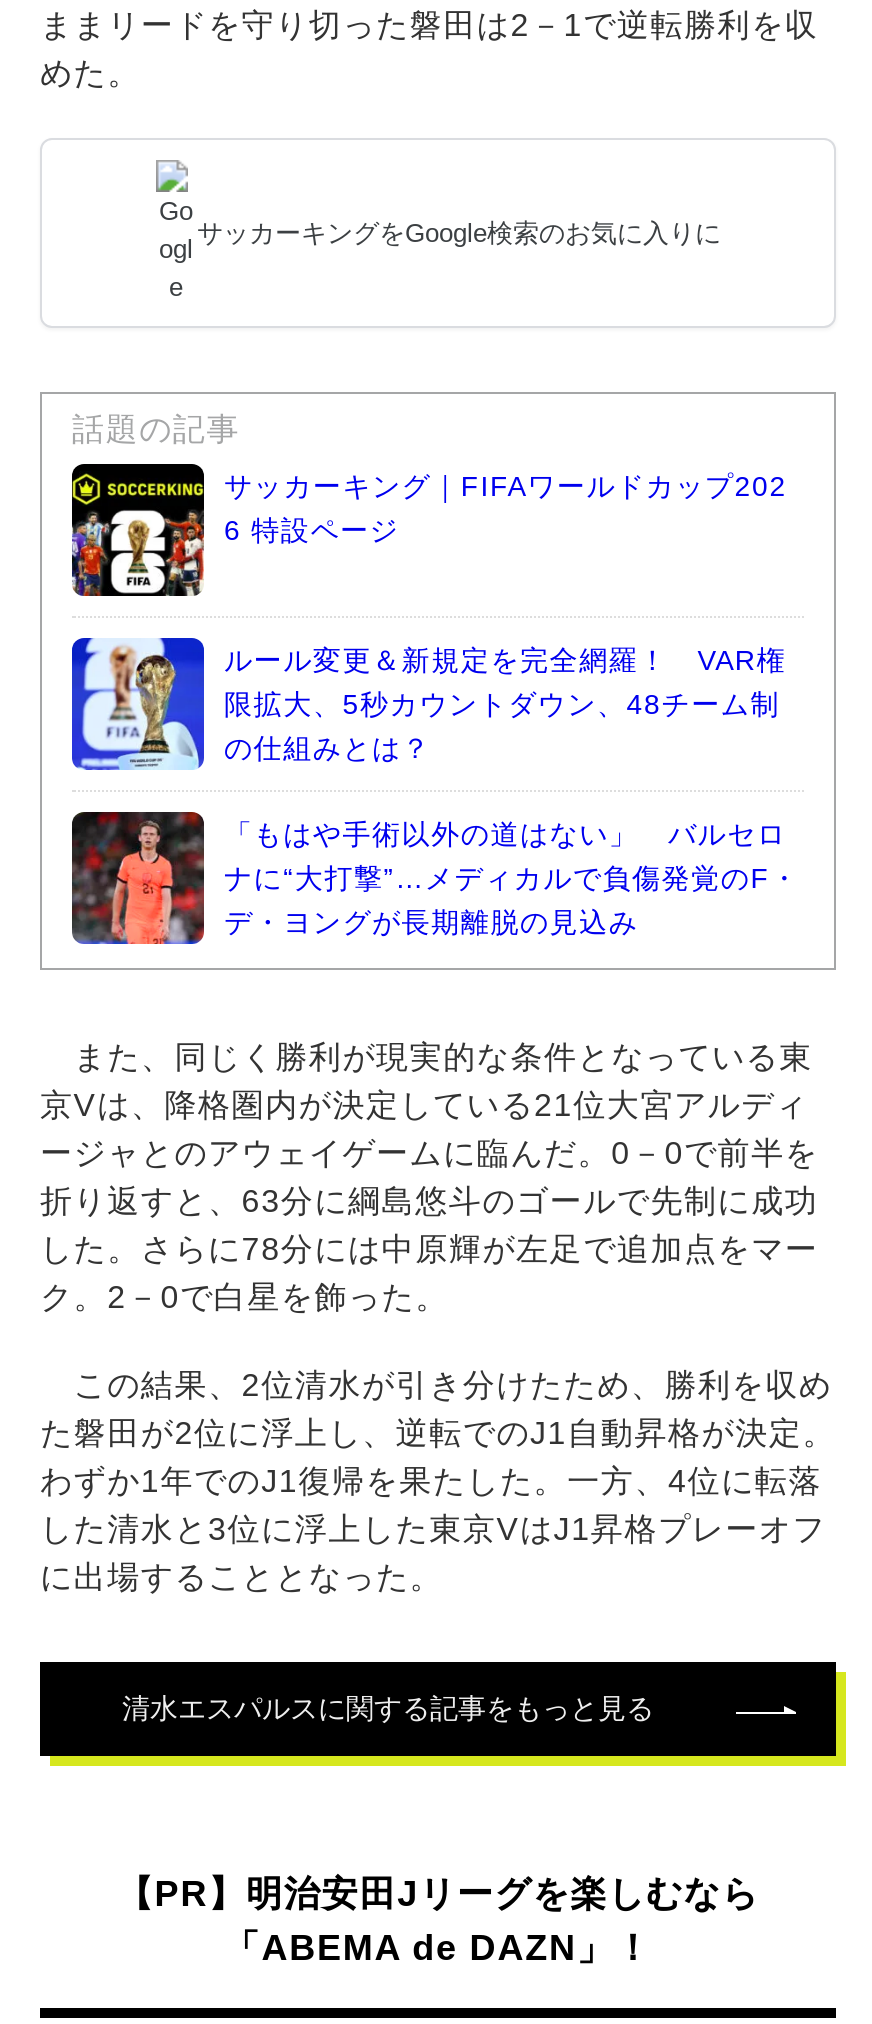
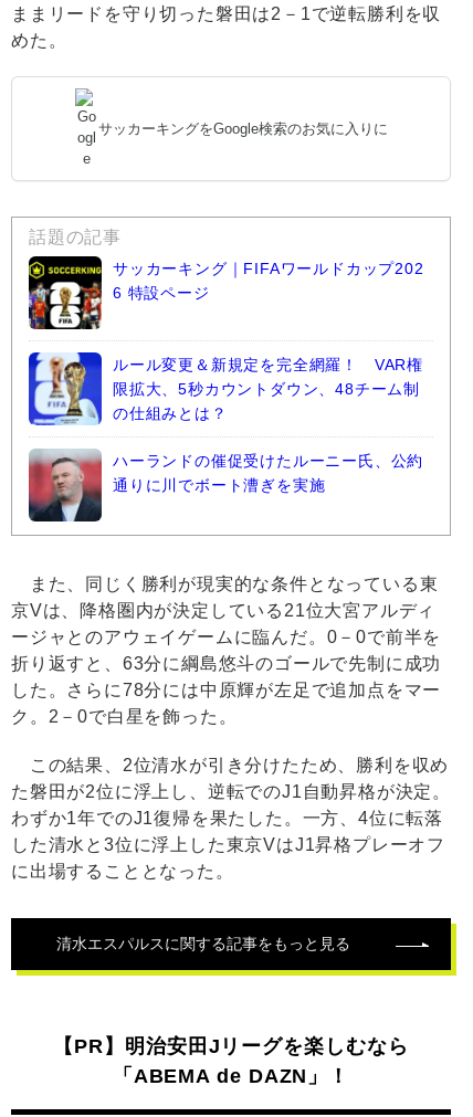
[70,810,800,946] [image] | 「もはや手術以外の道はない」 バルセロ | ナに“大打撃”…メディカルで負傷発覚のF・ | デ・ヨングが長期離脱の見込み -> [28,449,423,523] [image] | ハーランドの催促受けたルーニー氏、公約 | 通りに川でボート漕ぎを実施

